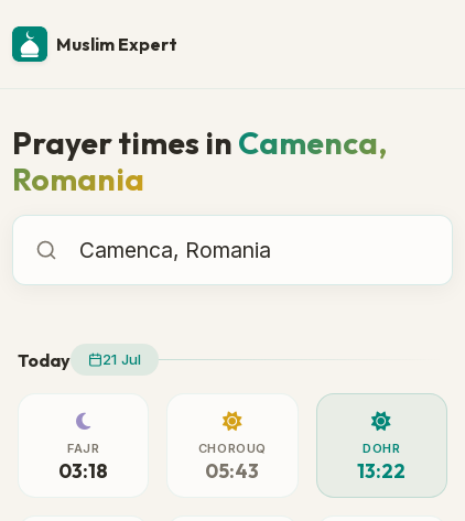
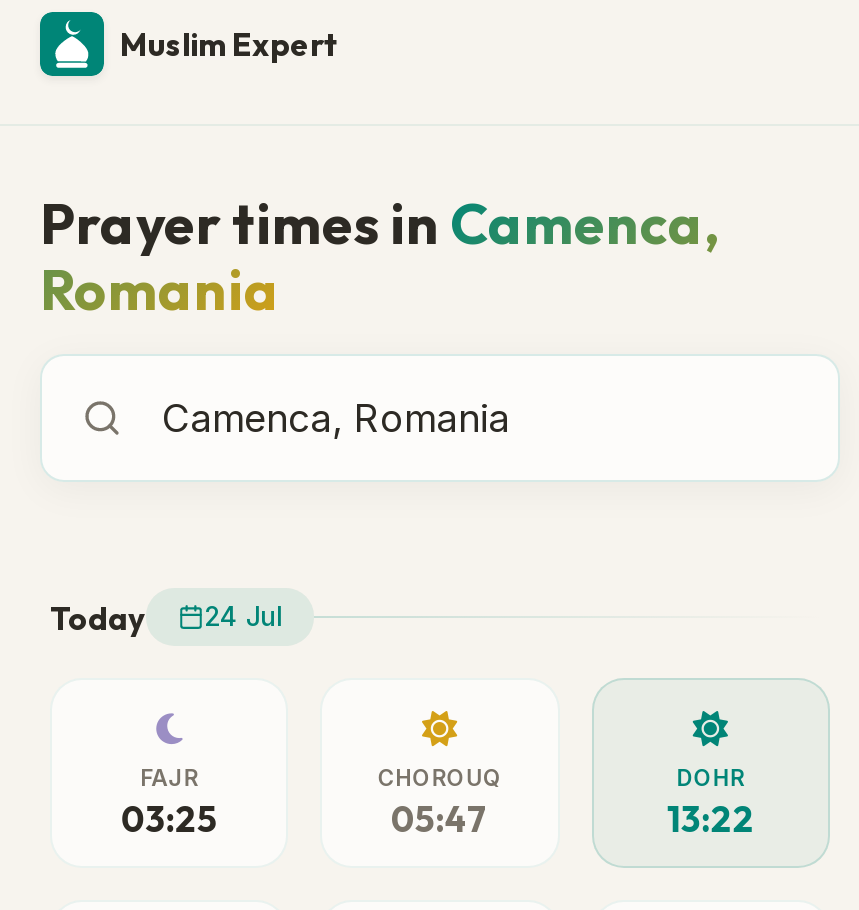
[18,349,141,371] Today 21 Jul -> [50,597,282,637] Today 24 Jul
[59,458,108,483] 03:18 -> [121,795,217,841] 03:25
[206,458,259,483] 05:43 -> [391,795,489,841] 05:47

